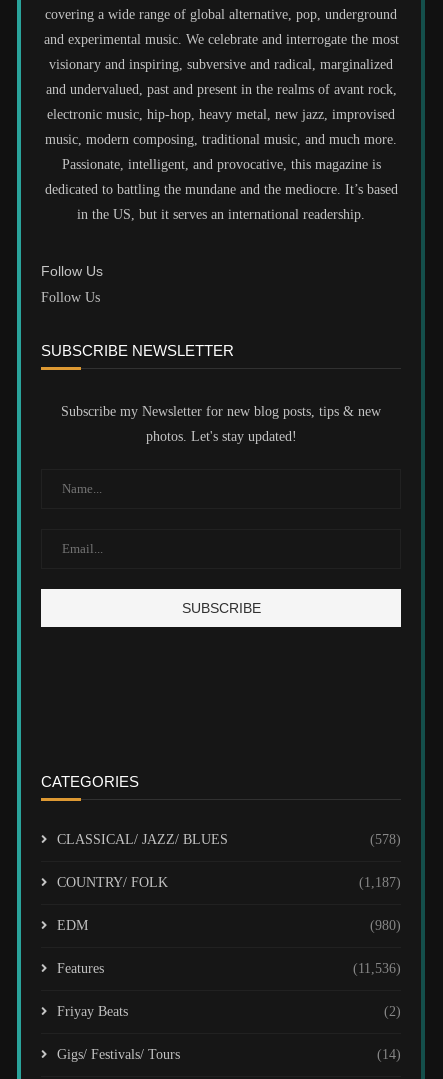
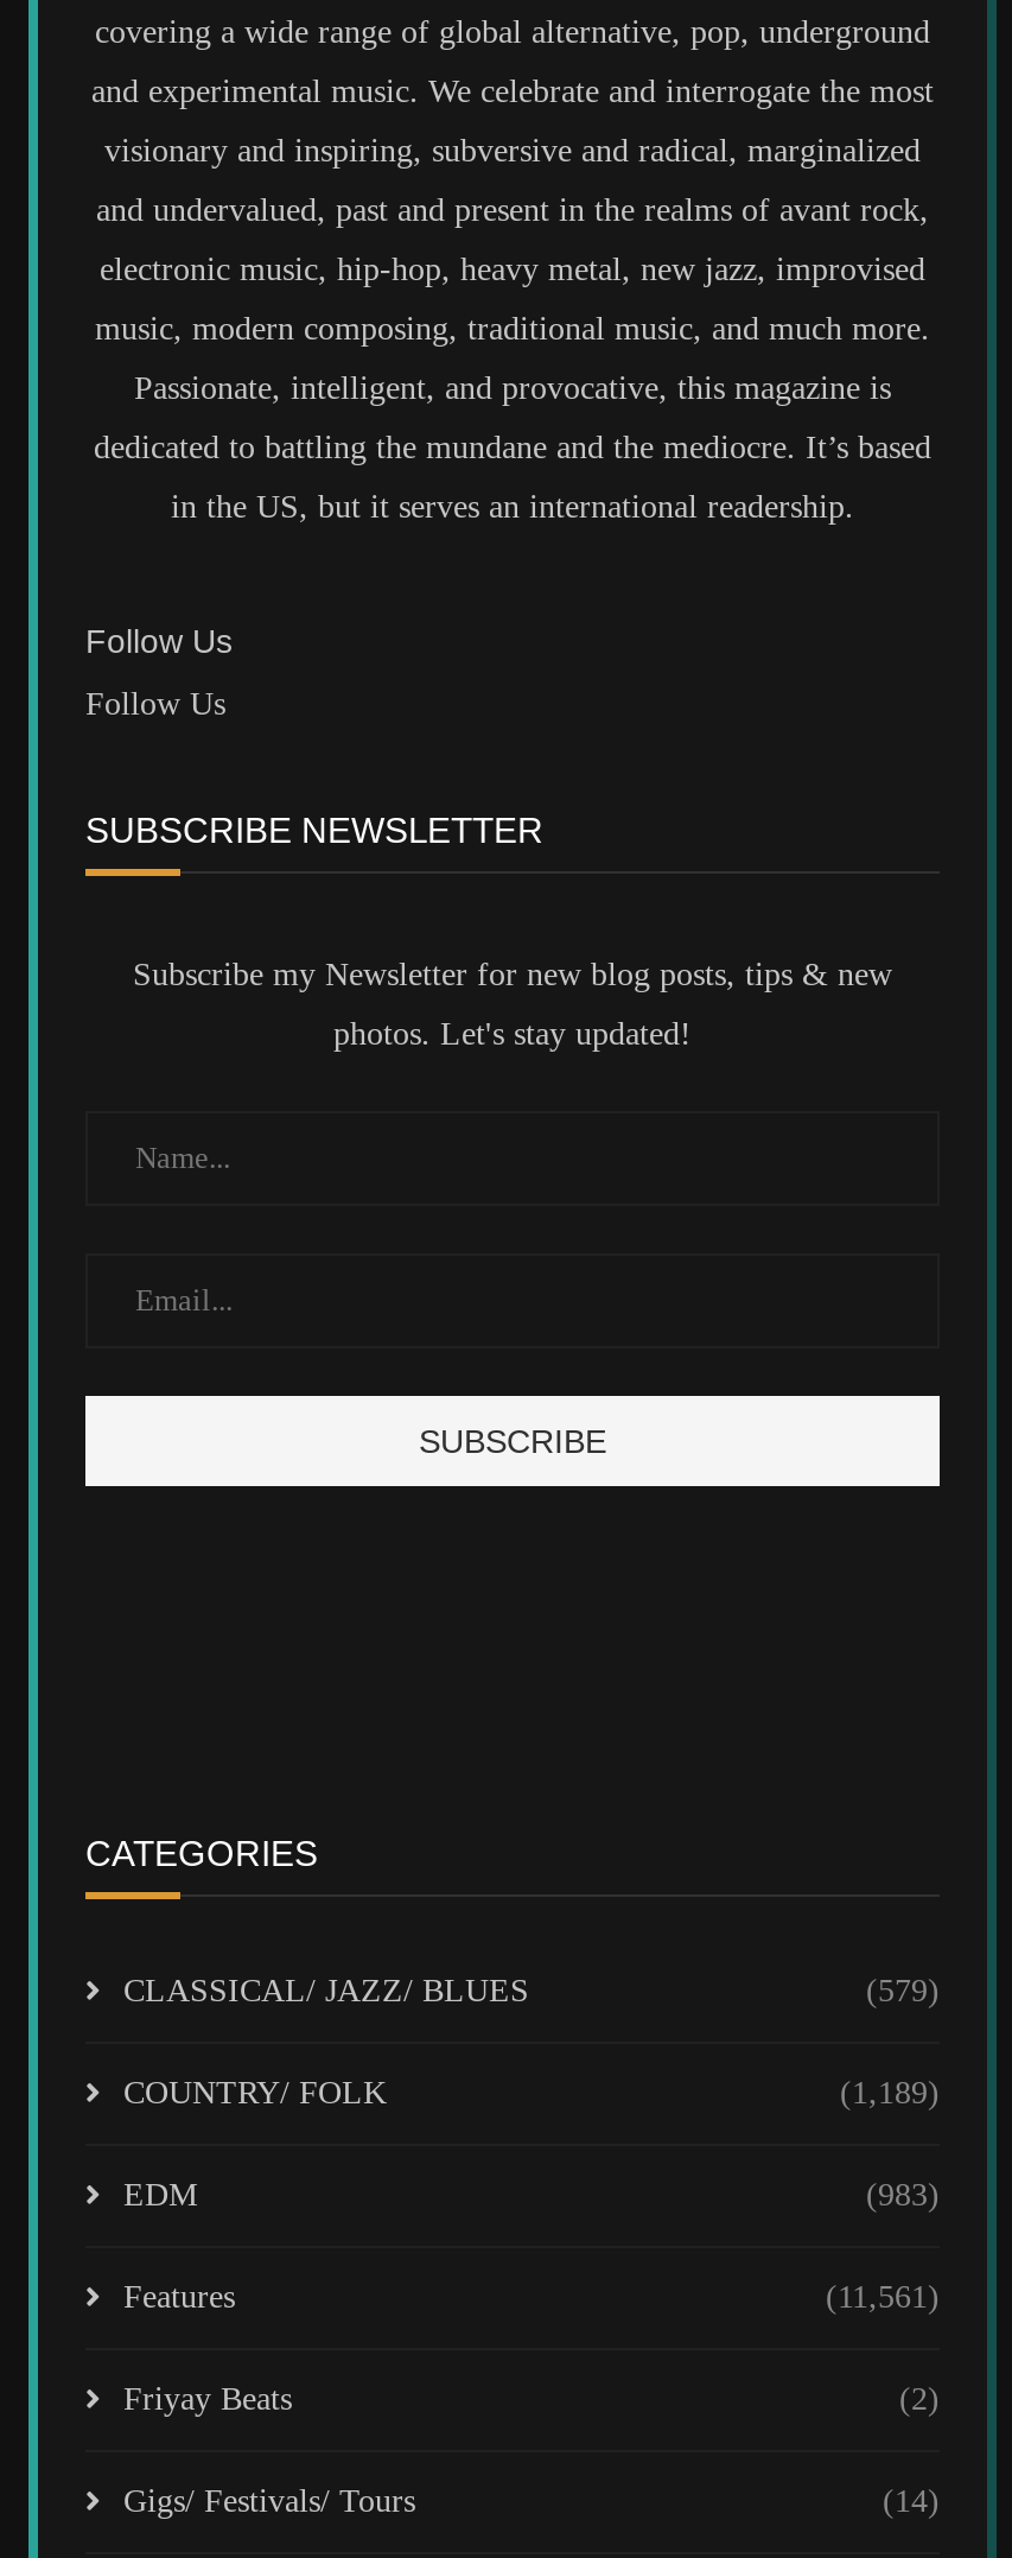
[370,831,401,846] (578) -> [866,1972,940,2007] (579)
[359,874,401,889] (1,187) -> [840,2074,940,2109] (1,189)
[370,917,401,932] (980) -> [866,2176,940,2211] (983)
[353,960,401,975] (11,536) -> [826,2278,940,2313] (11,561)

